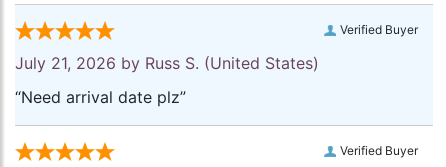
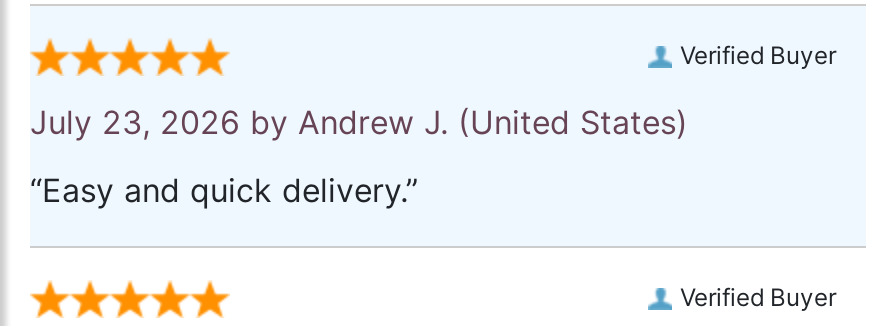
[15,53,319,73] July 21, 2026 by Russ S. (United States) -> [30,102,688,142] July 23, 2026 by Andrew J. (United States)
[15,87,186,107] “Need arrival date plz” -> [30,170,418,210] “Easy and quick delivery.”

